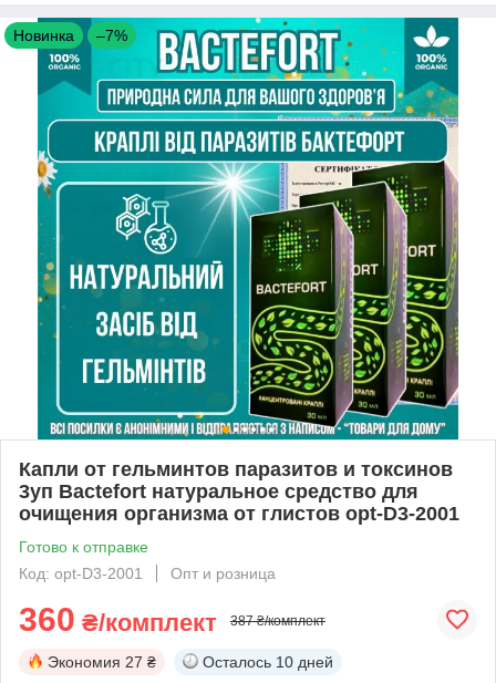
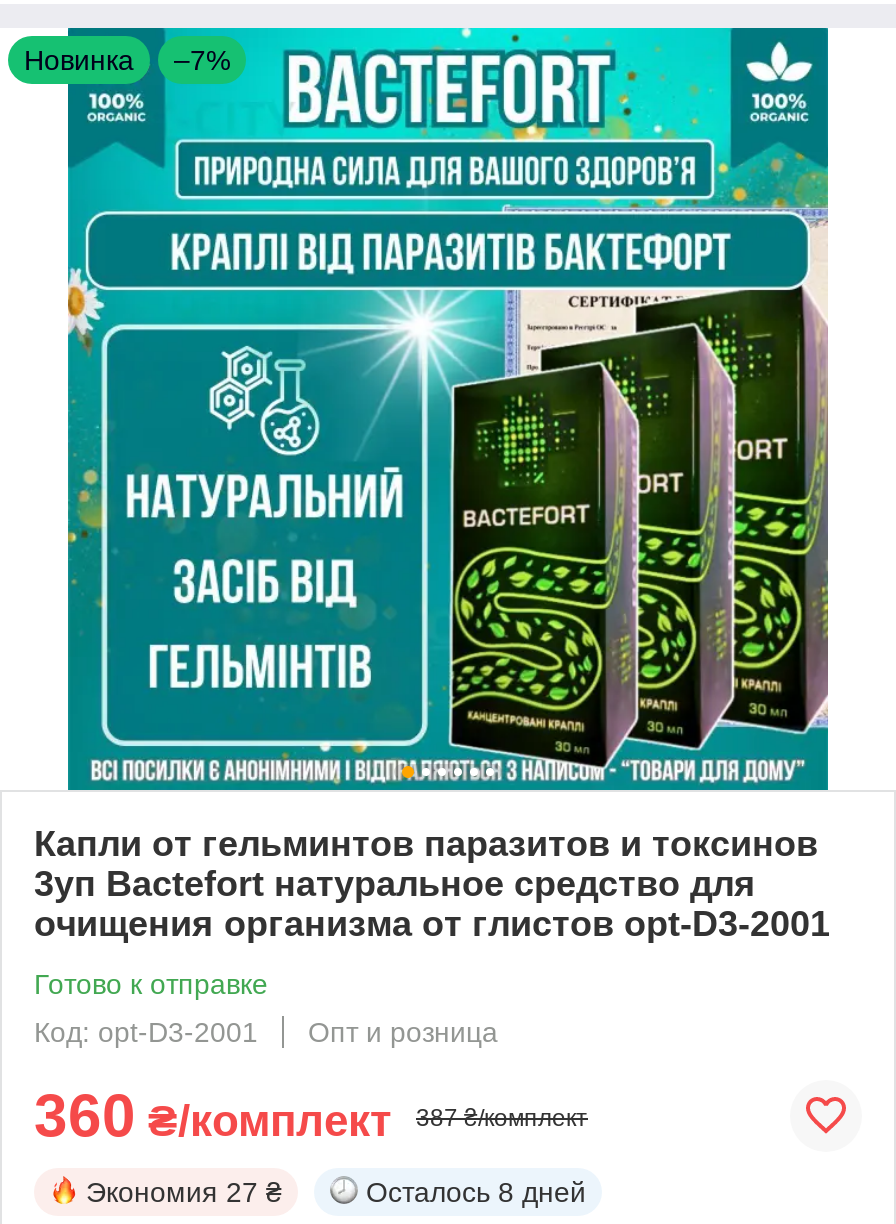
[203,653,333,671] Осталось 10 дней -> [366,1176,586,1208] Осталось 8 дней

